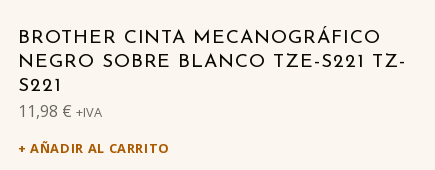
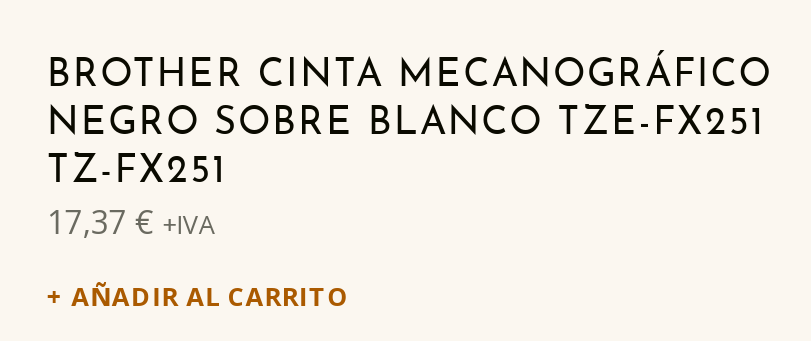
[18,53,406,122] NEGRO SOBRE BLANCO TZE-S221 TZ- | S221 | 11,98 € +IVA -> [47,107,767,245] NEGRO SOBRE BLANCO TZE-FX251 | TZ-FX251 | 17,37 € +IVA

